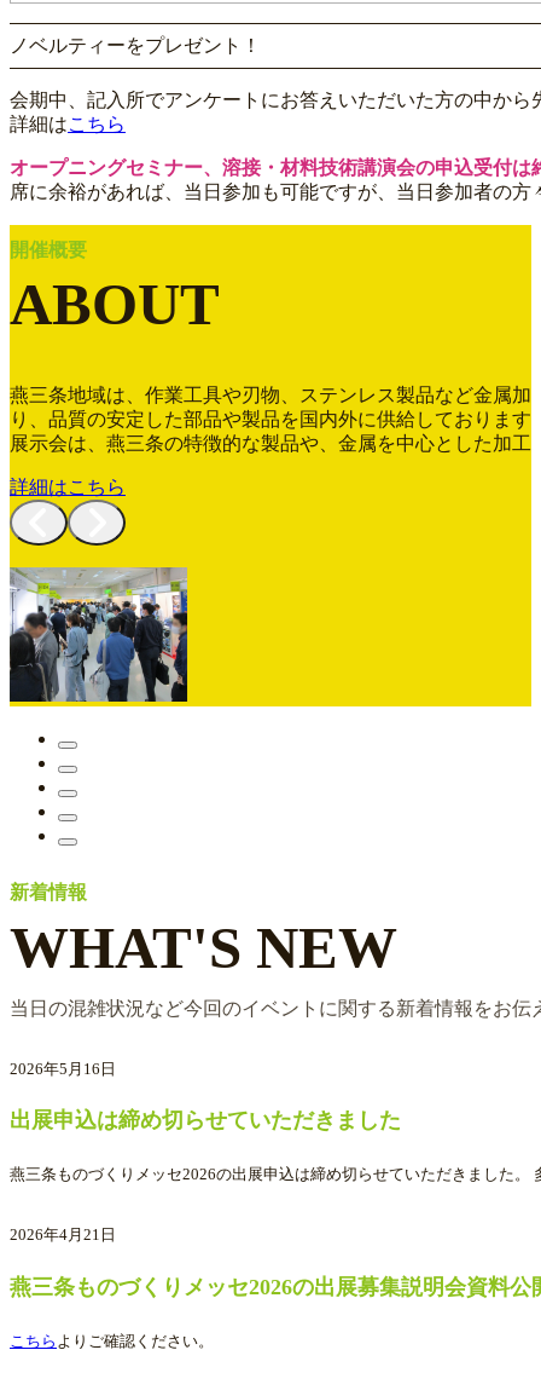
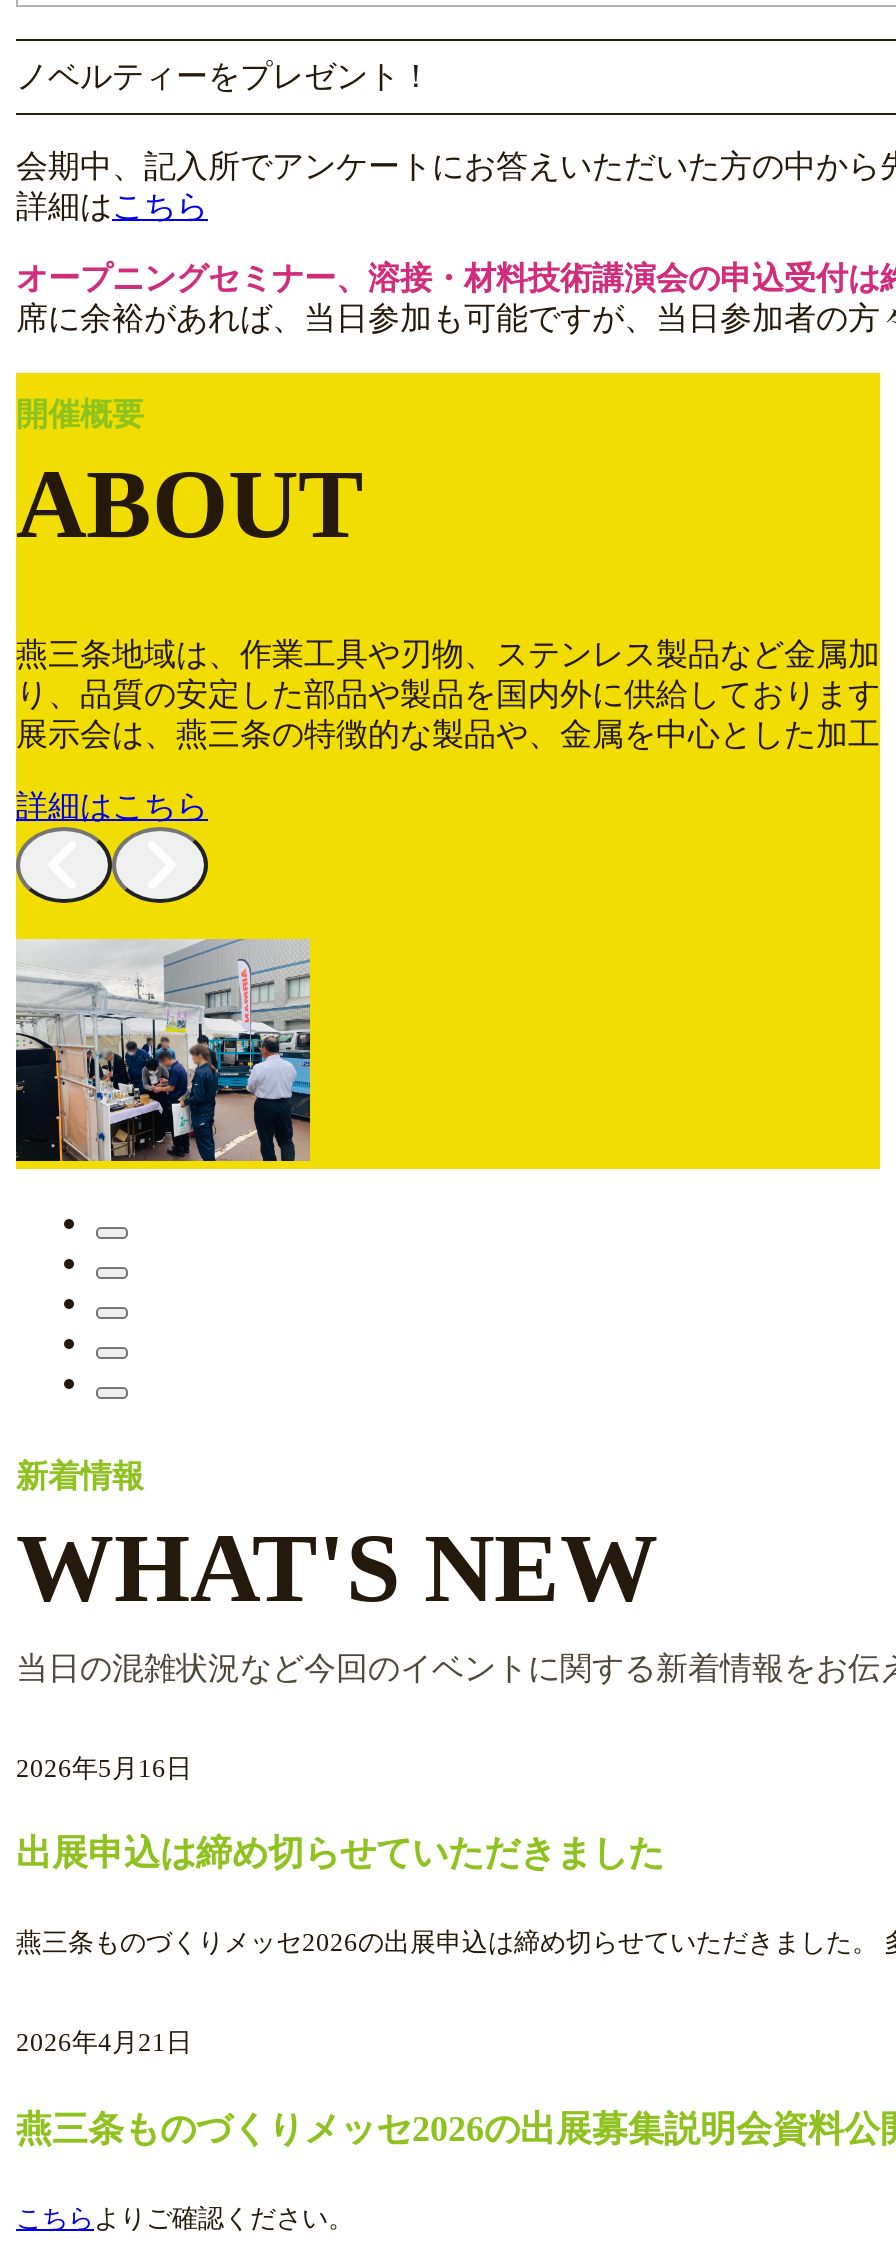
[10,567,188,703] [image] -> [16,937,312,1163] [image]

